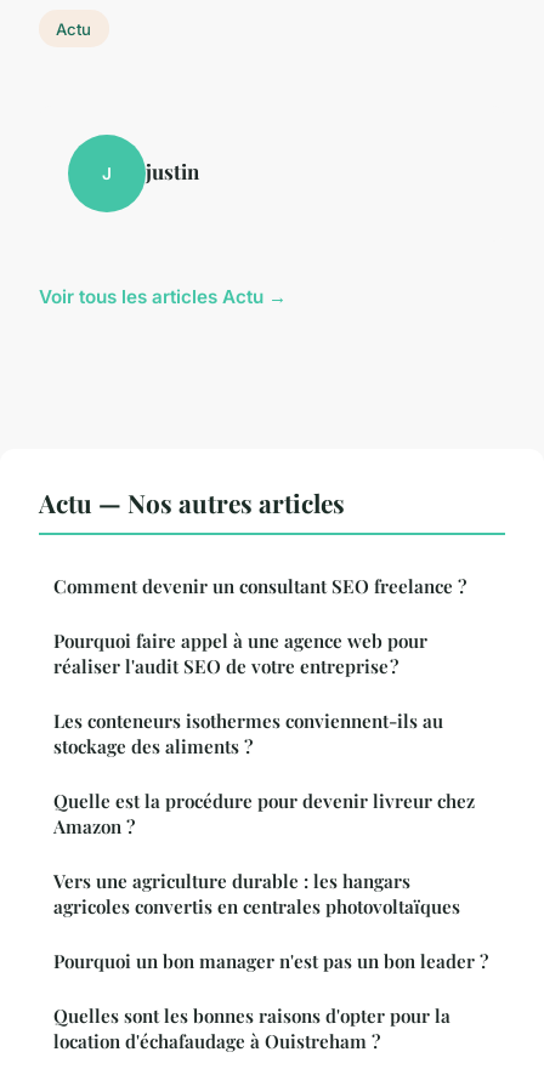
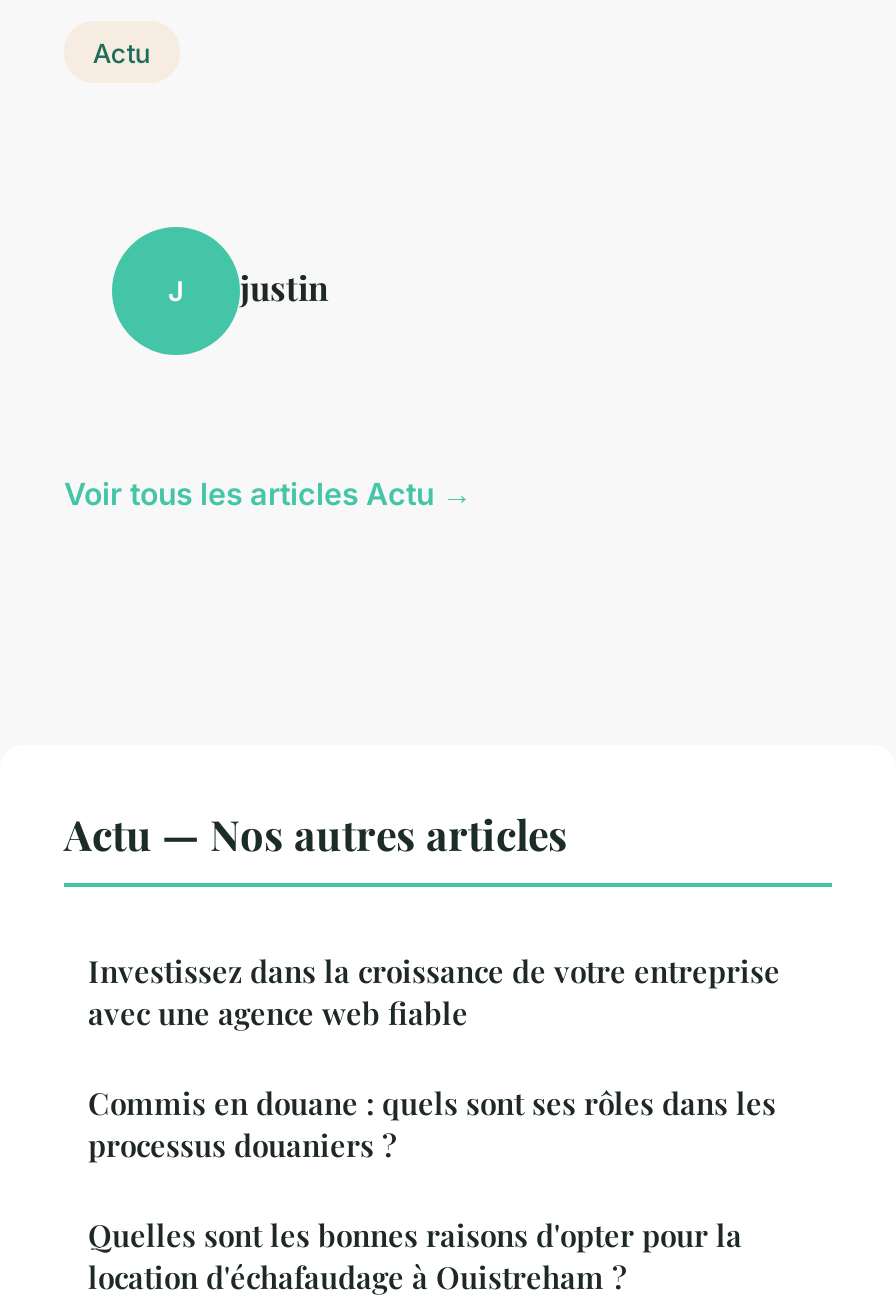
[53,574,488,974] Comment devenir un consultant SEO freelance ? | Pourquoi faire appel à une agence web pour | réaliser l'audit SEO de votre entreprise ? | Les conteneurs isothermes conviennent-ils au | stockage des aliments ? | Quelle est la procédure pour devenir livreur chez | Amazon ? | Vers une agriculture durable : les hangars | agricoles convertis en centrales photovoltaïques | Pourquoi un bon manager n'est pas un bon leader ? -> [88,952,780,1166] Investissez dans la croissance de votre entreprise | avec une agence web fiable | Commis en douane : quels sont ses rôles dans les | processus douaniers ?

